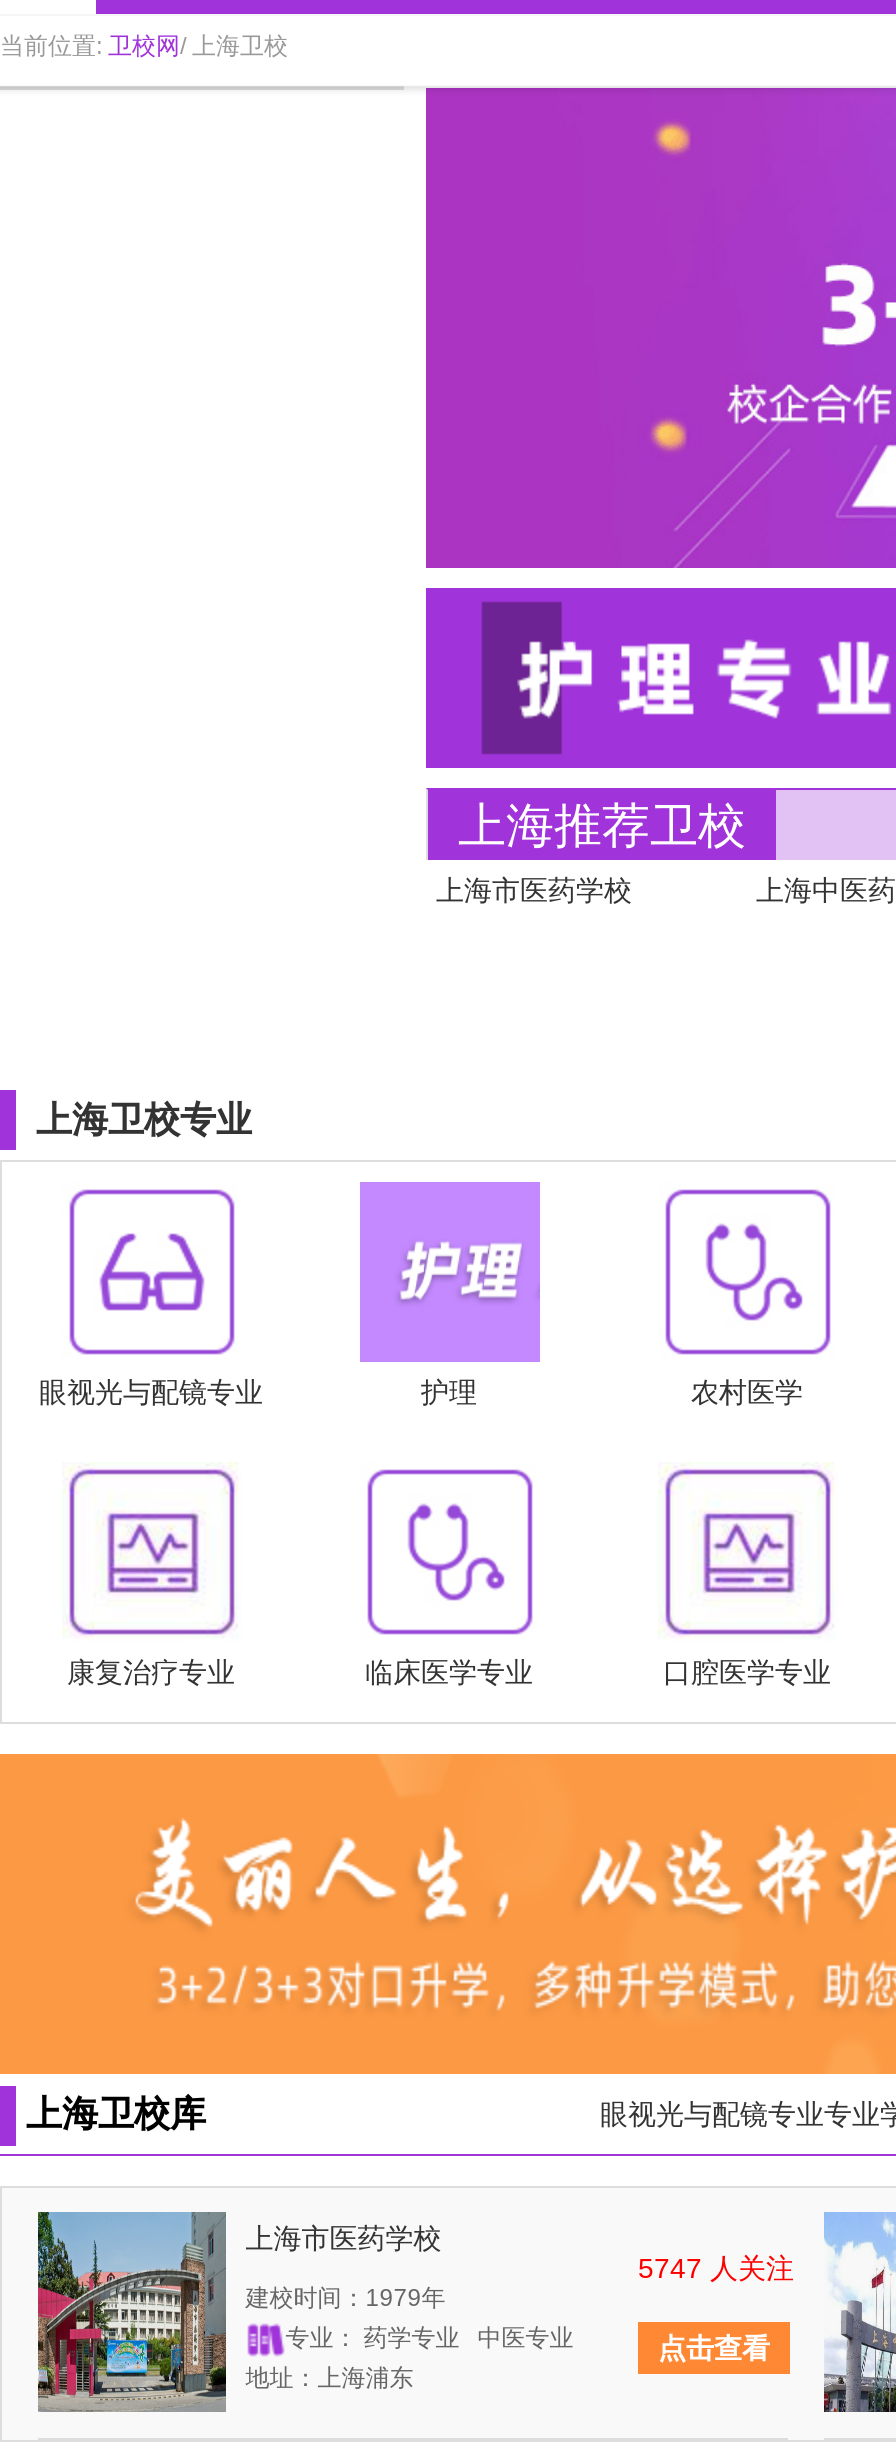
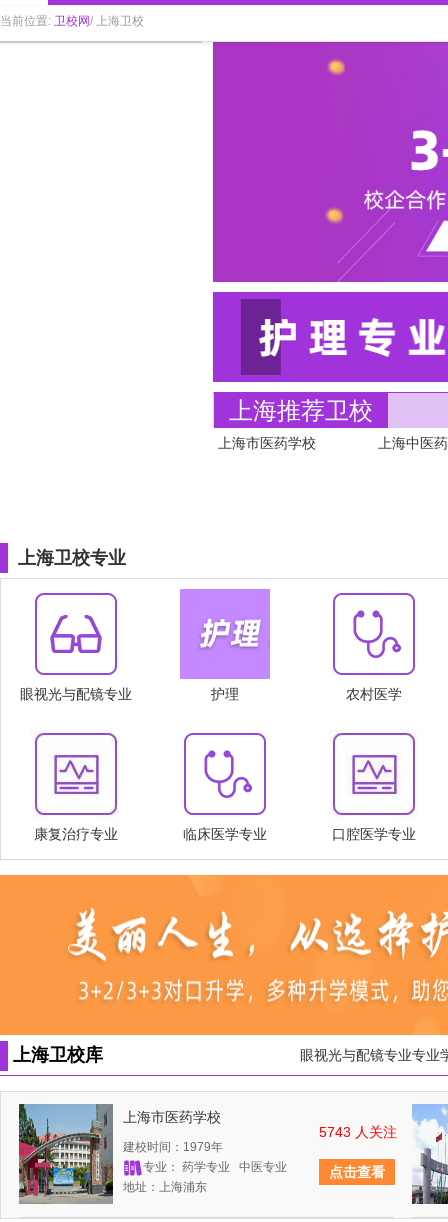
[638,2252,794,2284] 5747 人关注 -> [319,1124,397,1140] 5743 人关注

